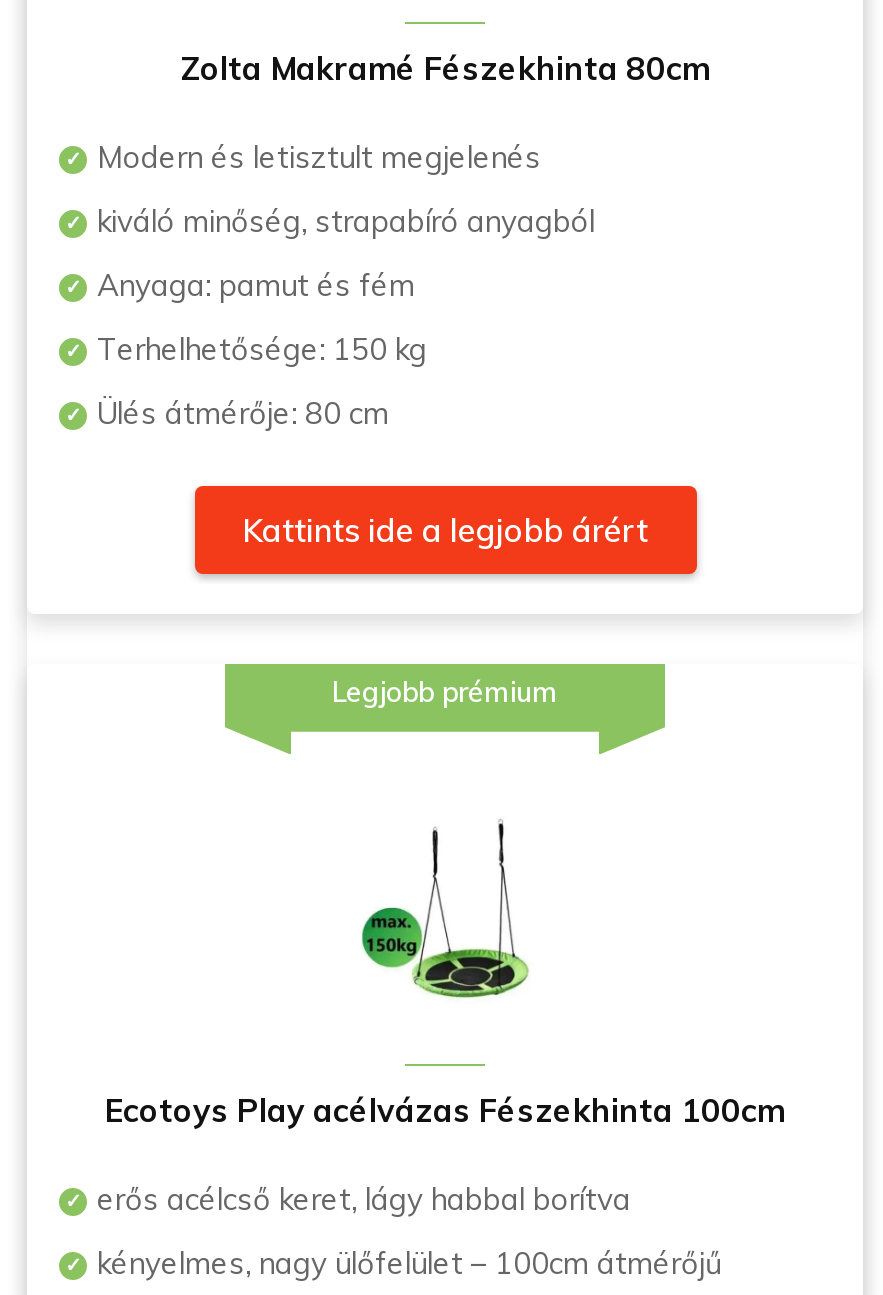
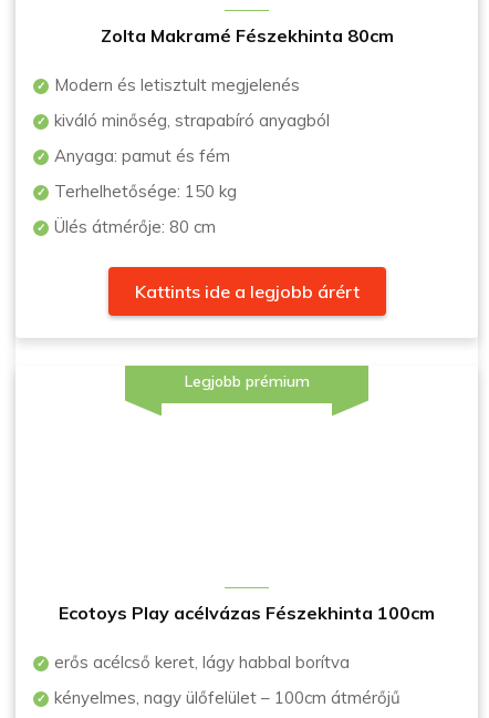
[359,820,531,1000] [image] -> none

